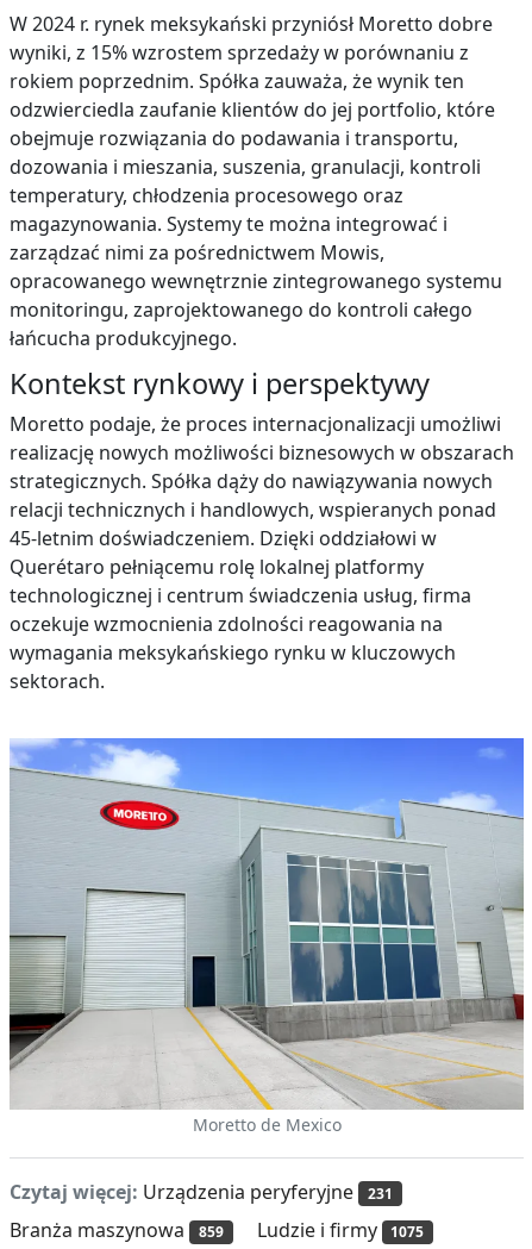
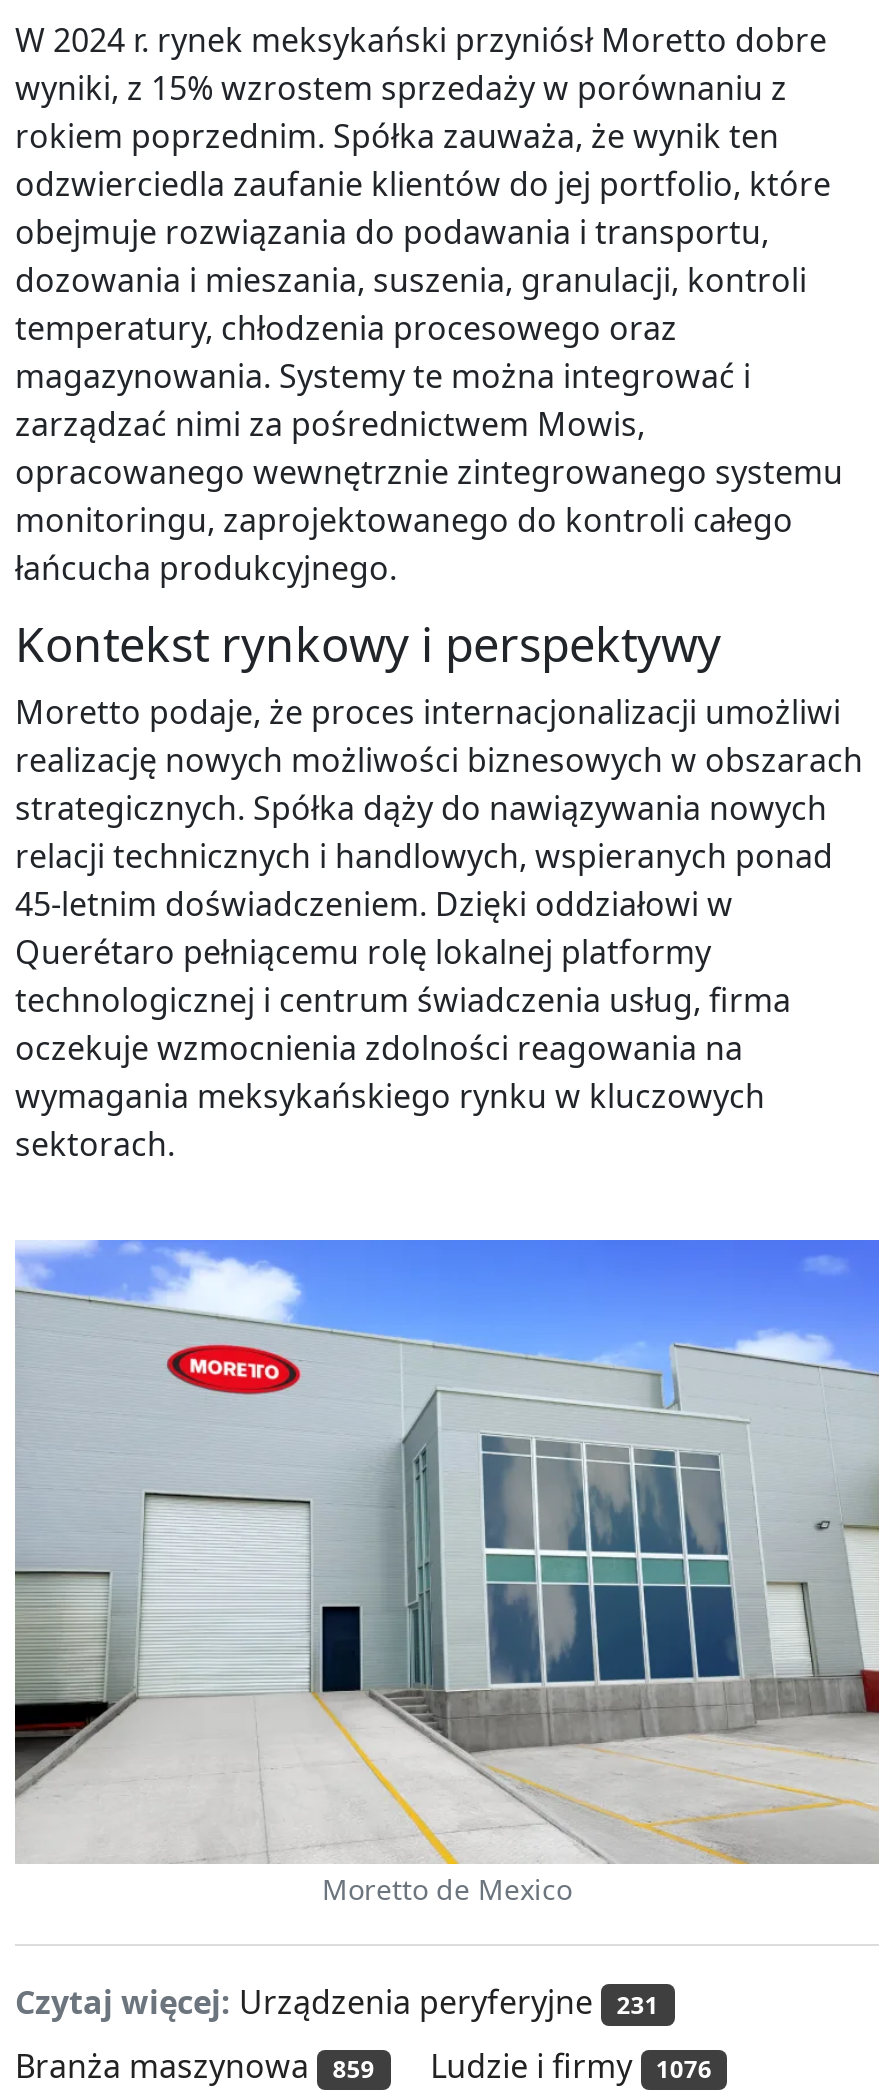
[10,1217,424,1243] Branża maszynowa 859 Ludzie i firmy 1075 -> [15,2044,712,2088] Branża maszynowa 859 Ludzie i firmy 1076

